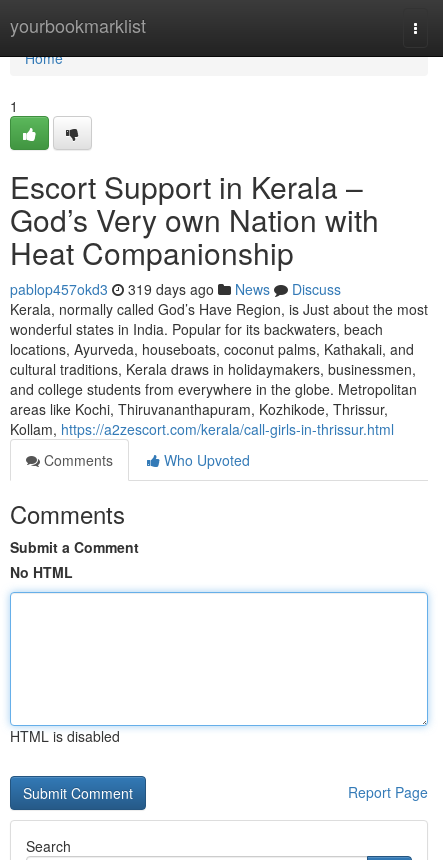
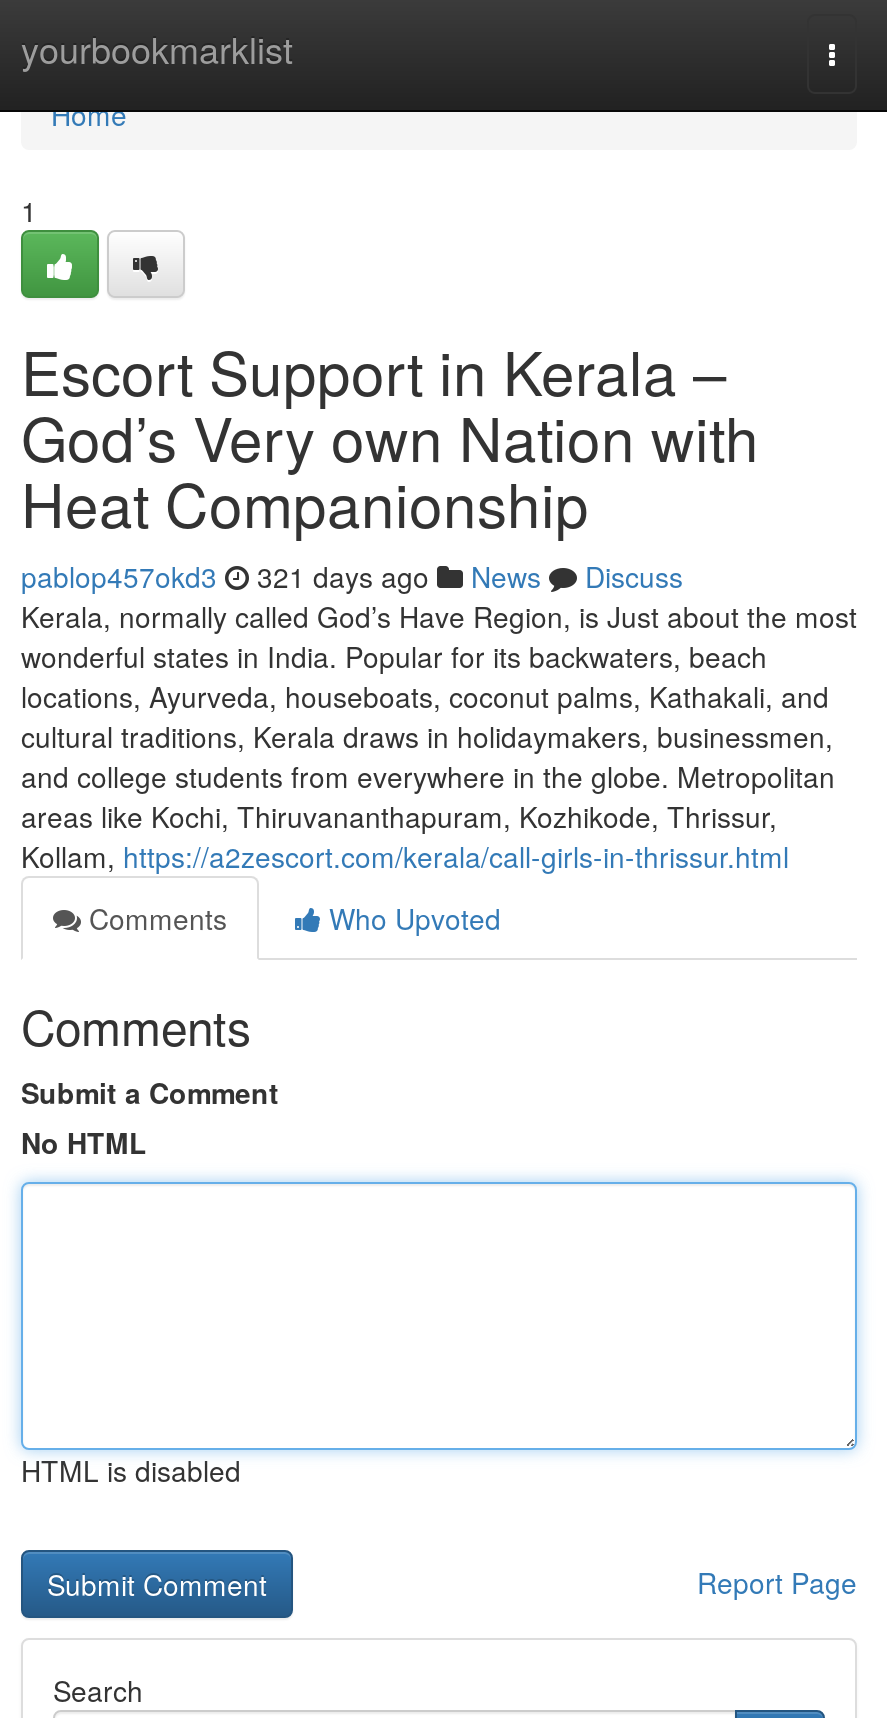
[10,279,341,299] pablop457okd3 319 days ago News Discuss -> [21,556,683,596] pablop457okd3 321 days ago News Discuss

